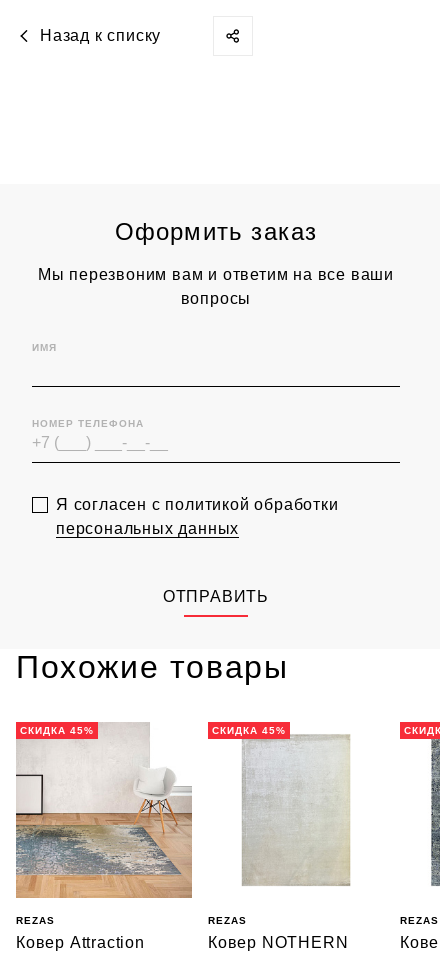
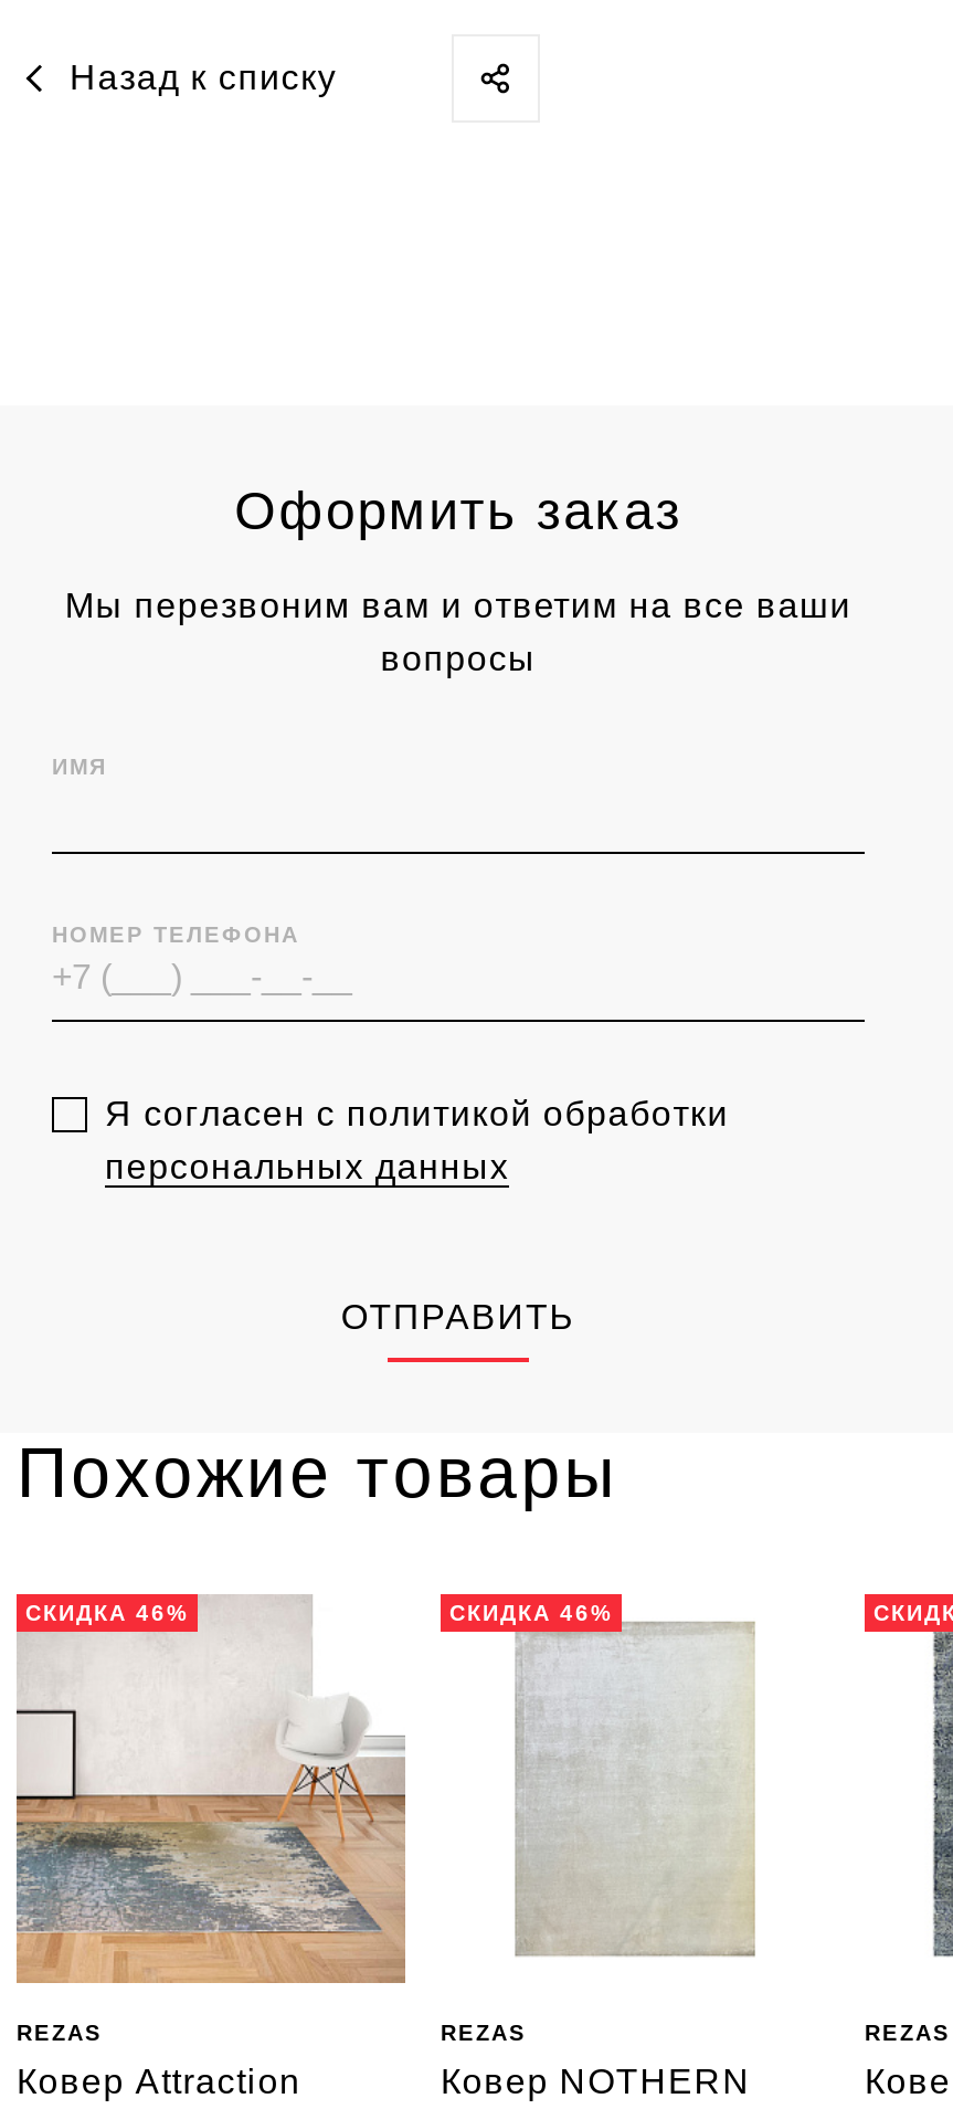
[20,725,94,736] СКИДКА 45% -> [25,1601,189,1625] СКИДКА 46%
[212,725,286,736] СКИДКА 45% -> [449,1601,613,1625] СКИДКА 46%

